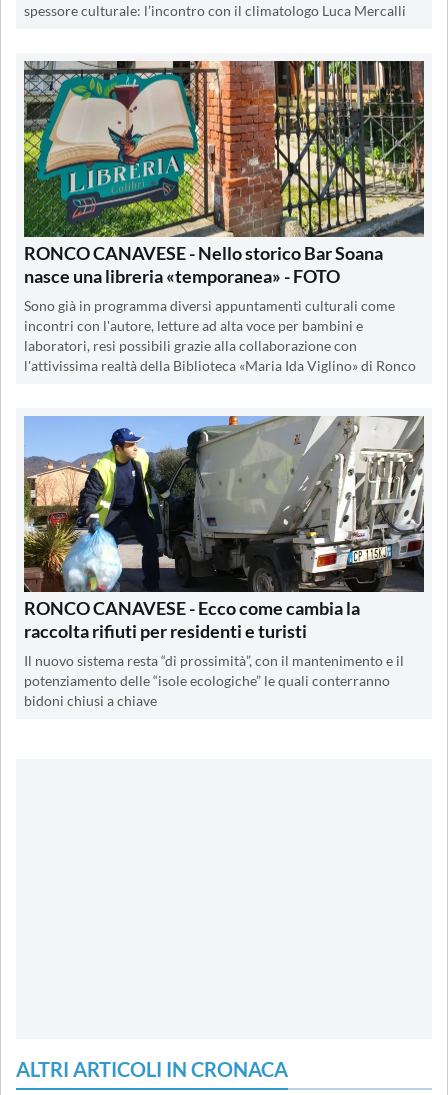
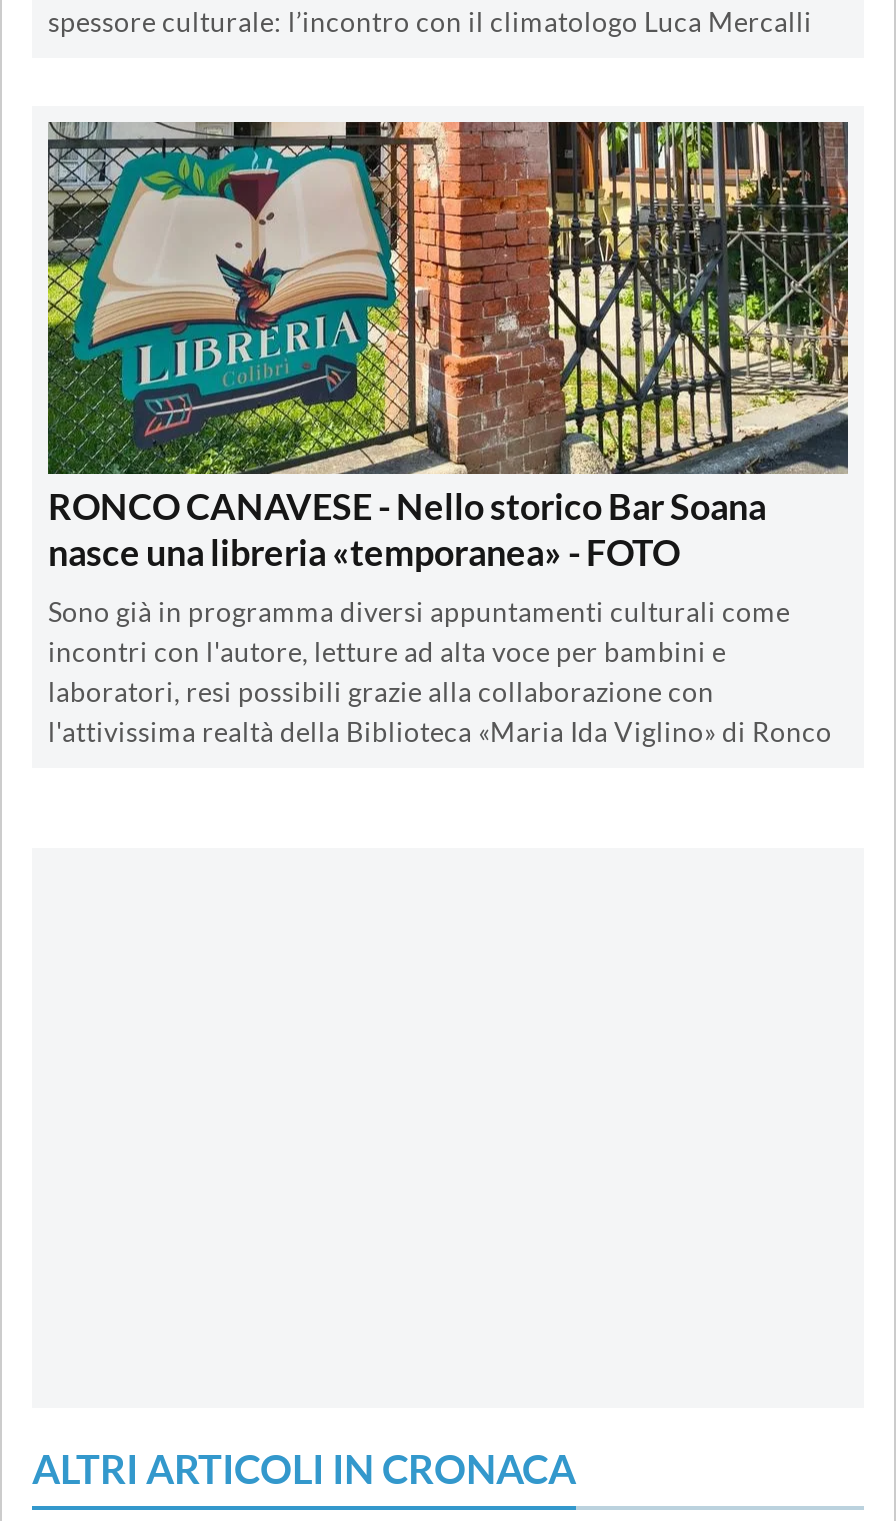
[23,415,425,709] [image] | RONCO CANAVESE - Ecco come cambia la | raccolta rifiuti per residenti e turisti | Il nuovo sistema resta “di prossimità”, con il mantenimento e il | potenziamento delle “isole ecologiche” le quali conterranno | bidoni chiusi a chiave -> none

